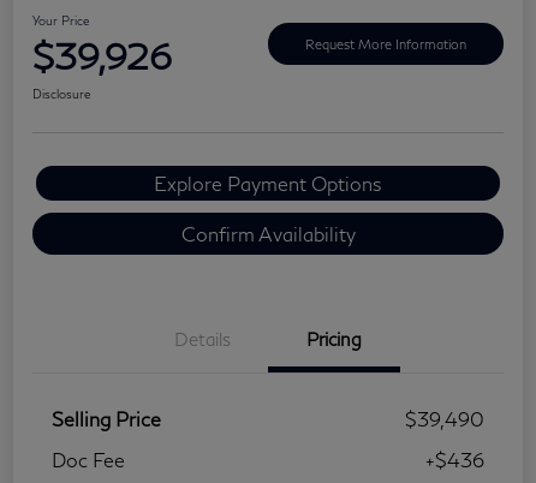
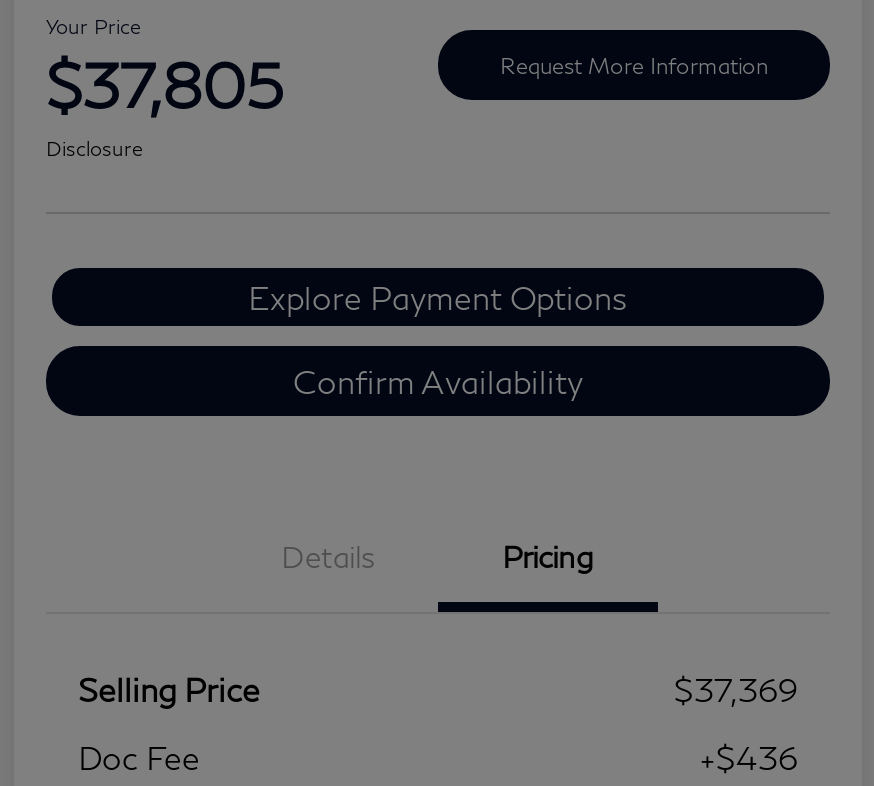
[32,34,172,77] $39,926 -> [46,48,284,120] $37,805
[405,408,484,430] $39,490 -> [674,670,798,708] $37,369

